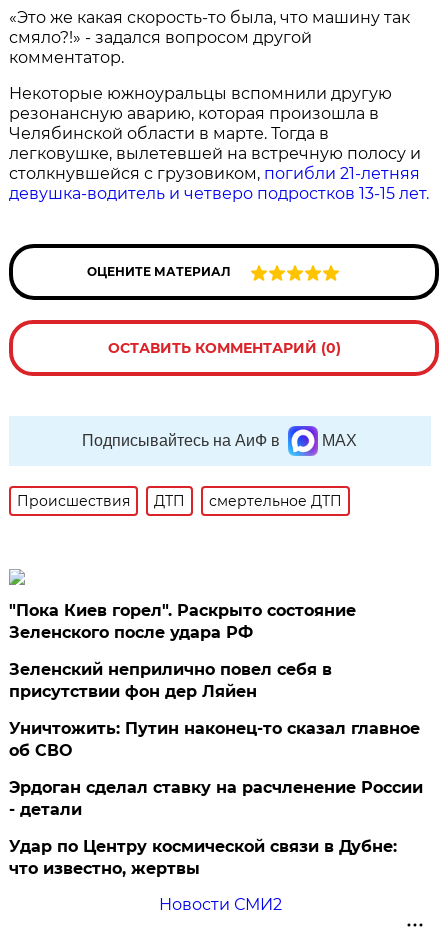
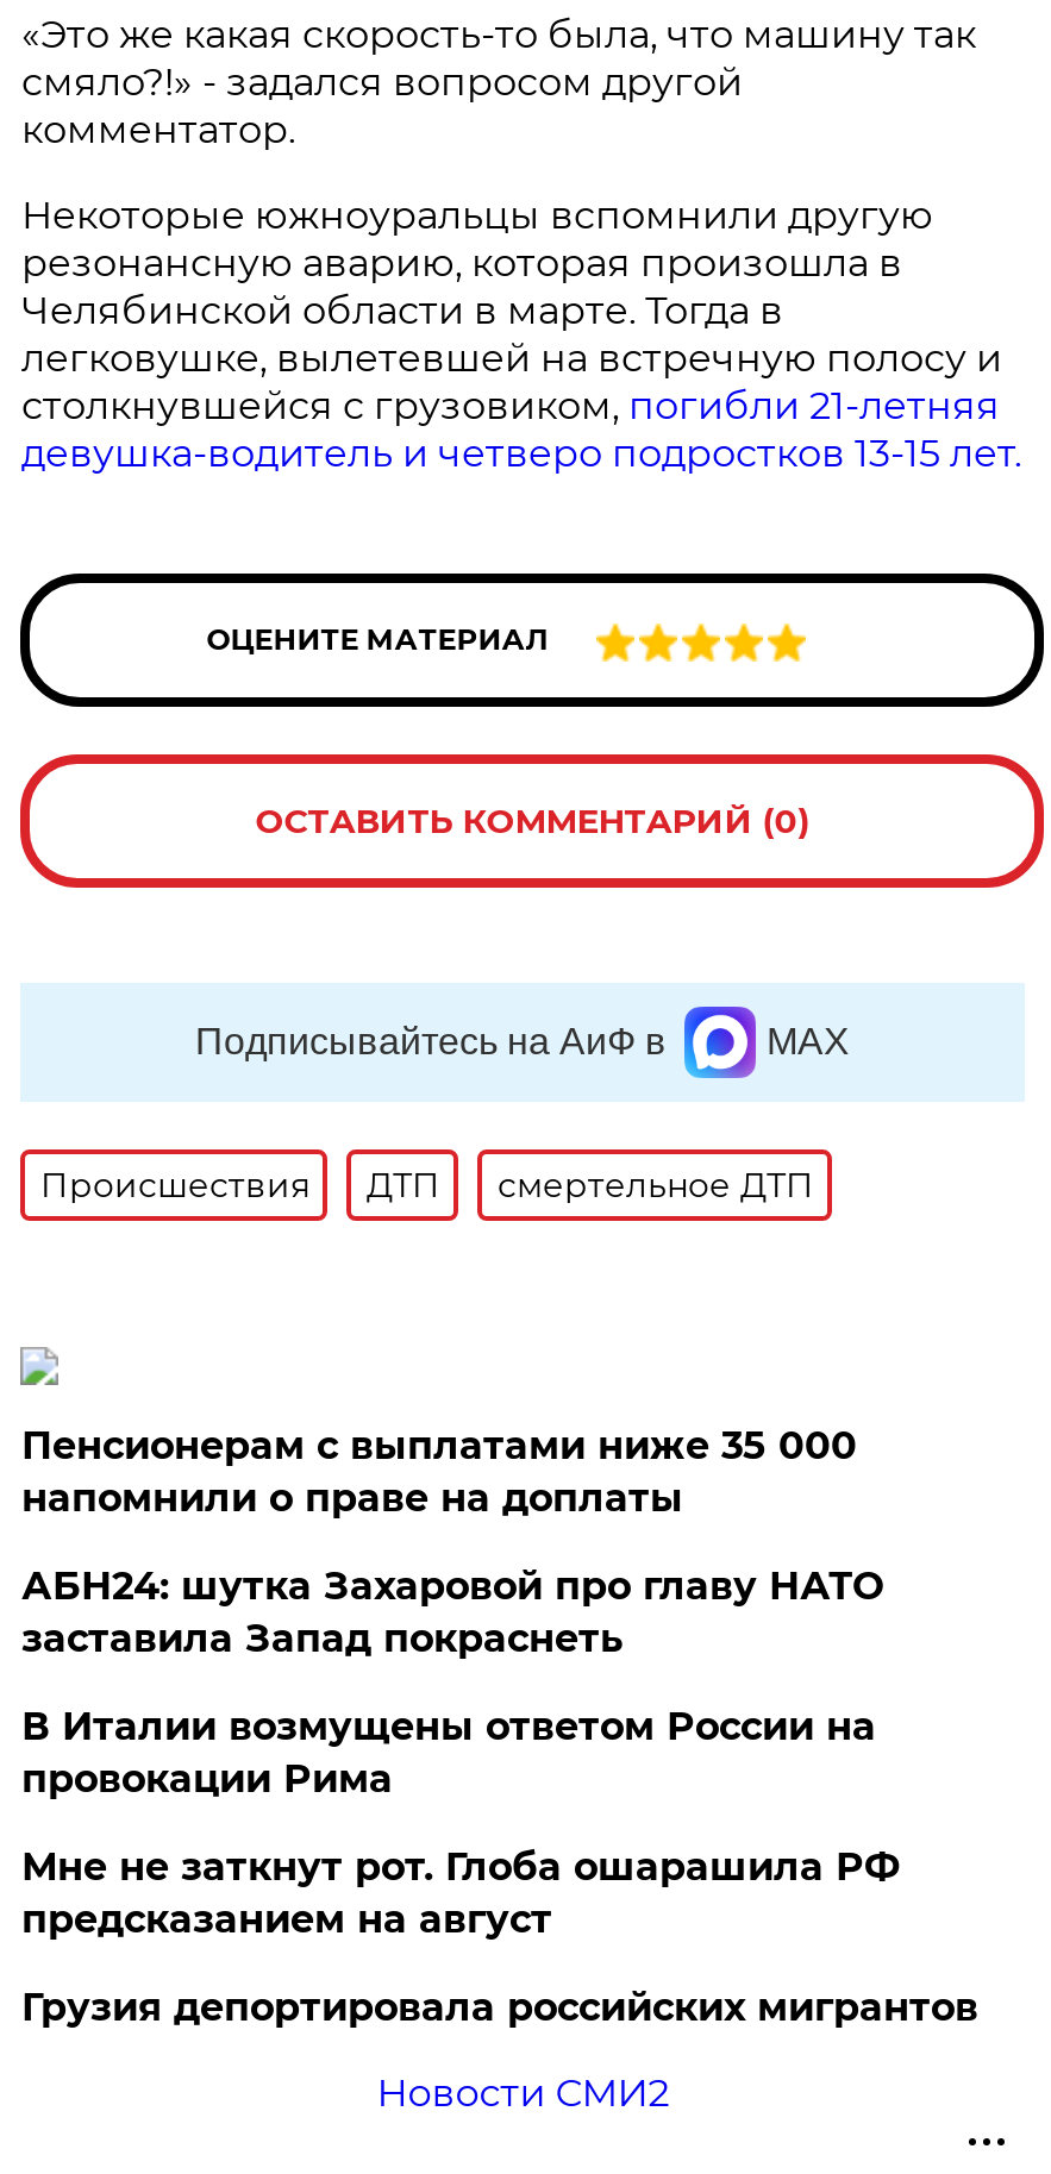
[9,601,356,642] "Пока Киев горел". Раскрыто состояние | Зеленского после удара РФ -> [21,1424,857,1522] Пенсионерам с выплатами ниже 35 000 | напомнили о праве на доплаты
[9,660,332,701] Зеленский неприлично повел cебя в | присутствии фон дер Ляйен -> [21,1565,883,1662] АБН24: шутка Захаровой про главу НАТО | заставила Запад покраснеть
[9,719,420,760] Уничтожить: Путин наконец-то сказал главное | об СВО -> [21,1705,876,1803] В Италии возмущены ответом России на | провокации Рима
[9,778,423,819] Эрдоган сделал ставку на расчленение России | - детали -> [21,1845,900,1943] Мне не заткнут рот. Глоба ошарашила РФ | предсказанием на август
[9,837,397,878] Удар по Центру космической связи в Дубне: | что известно, жертвы -> [21,1986,978,2031] Грузия депортировала российских мигрантов

